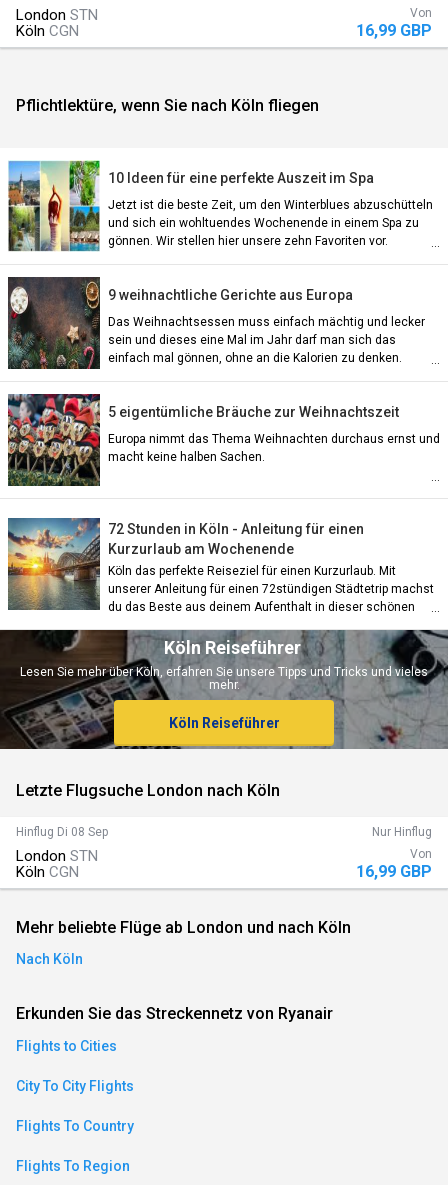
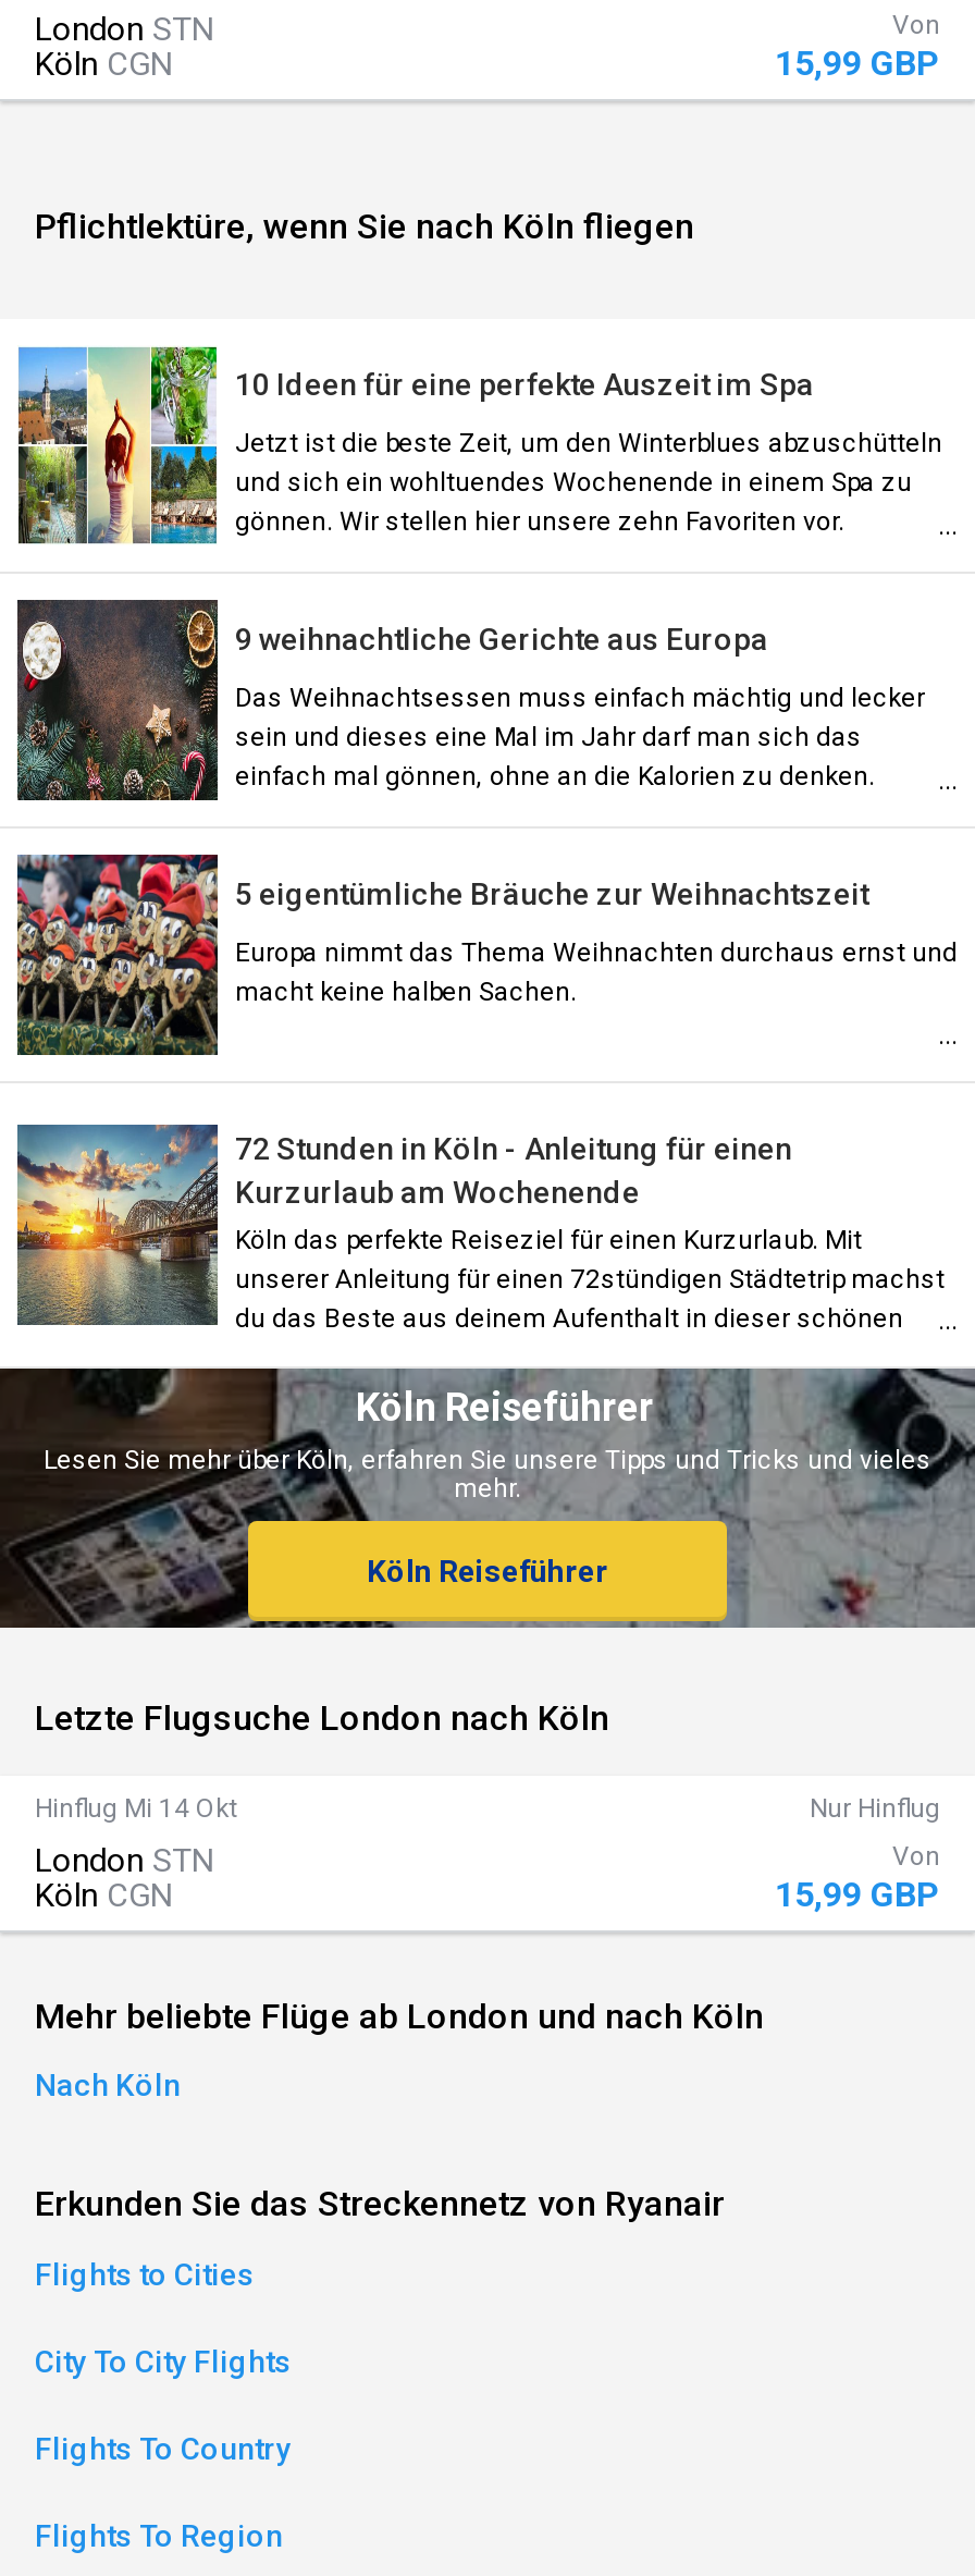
[356,21,432,40] 16,99 GBP -> [775,42,940,84] 15,99 GBP
[16,825,108,839] Hinflug Di 08 Sep -> [35,1792,237,1823] Hinflug Mi 14 Okt
[356,862,432,881] 16,99 GBP -> [775,1873,940,1914] 15,99 GBP

